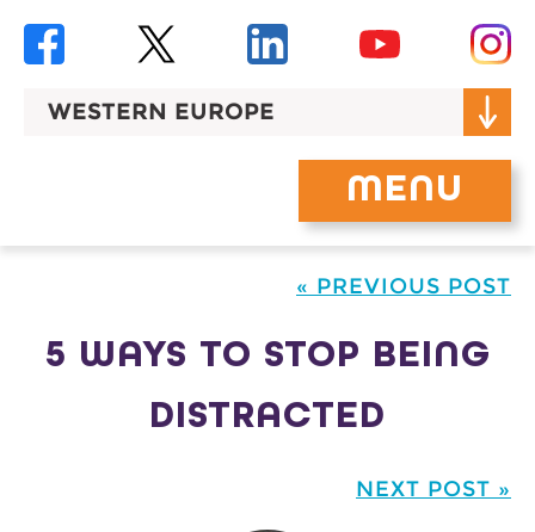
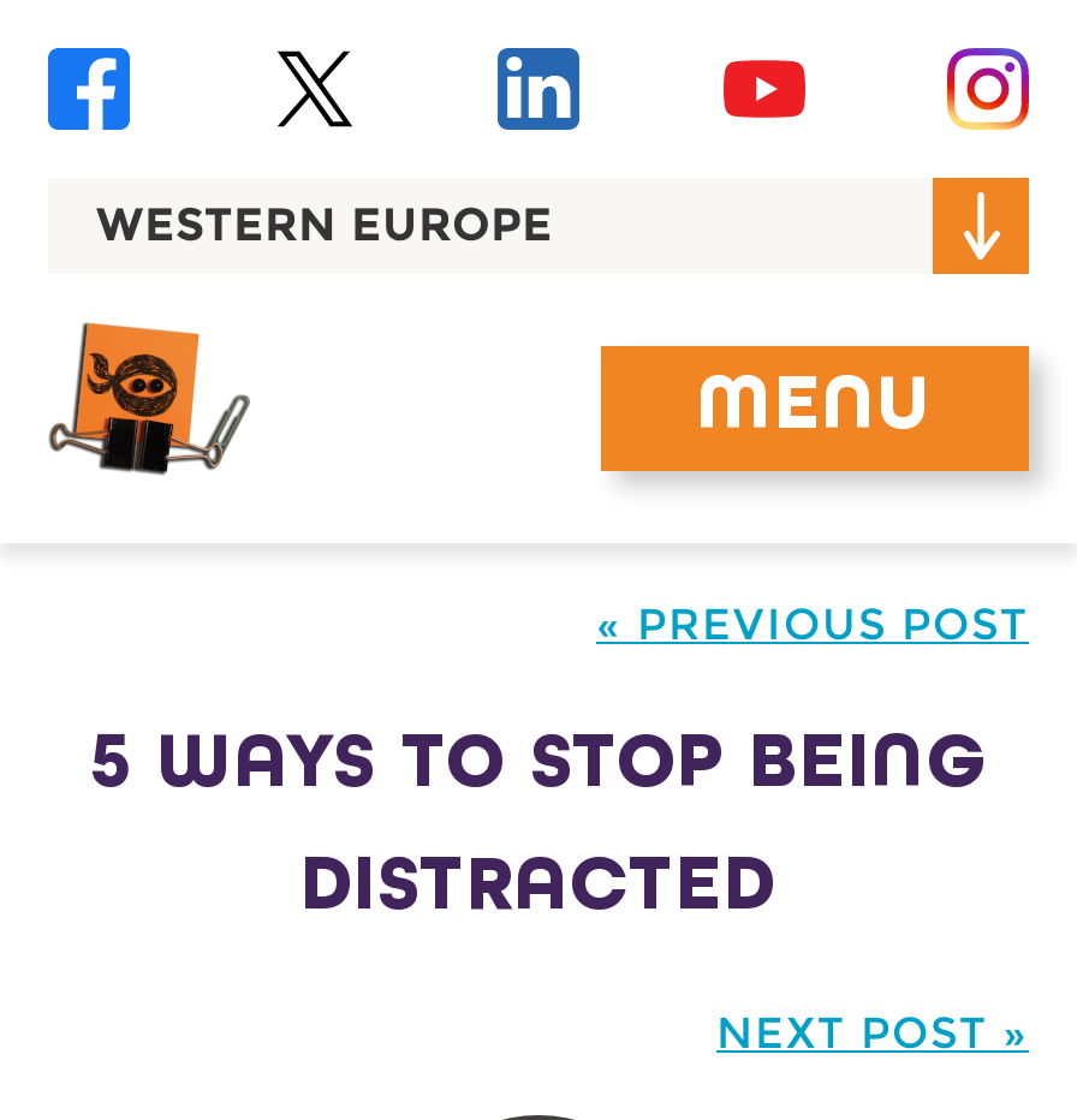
none -> [48,320,252,476] [image]

